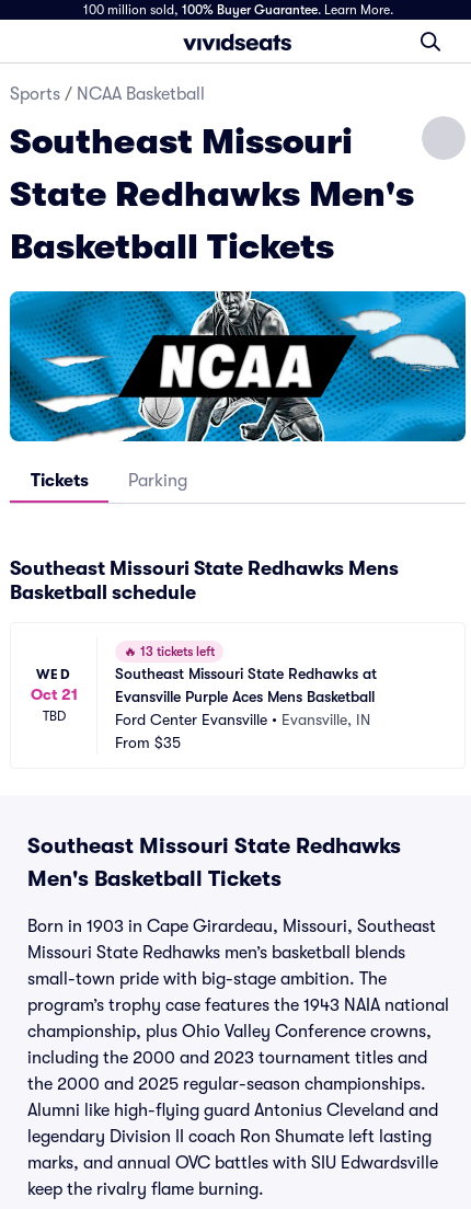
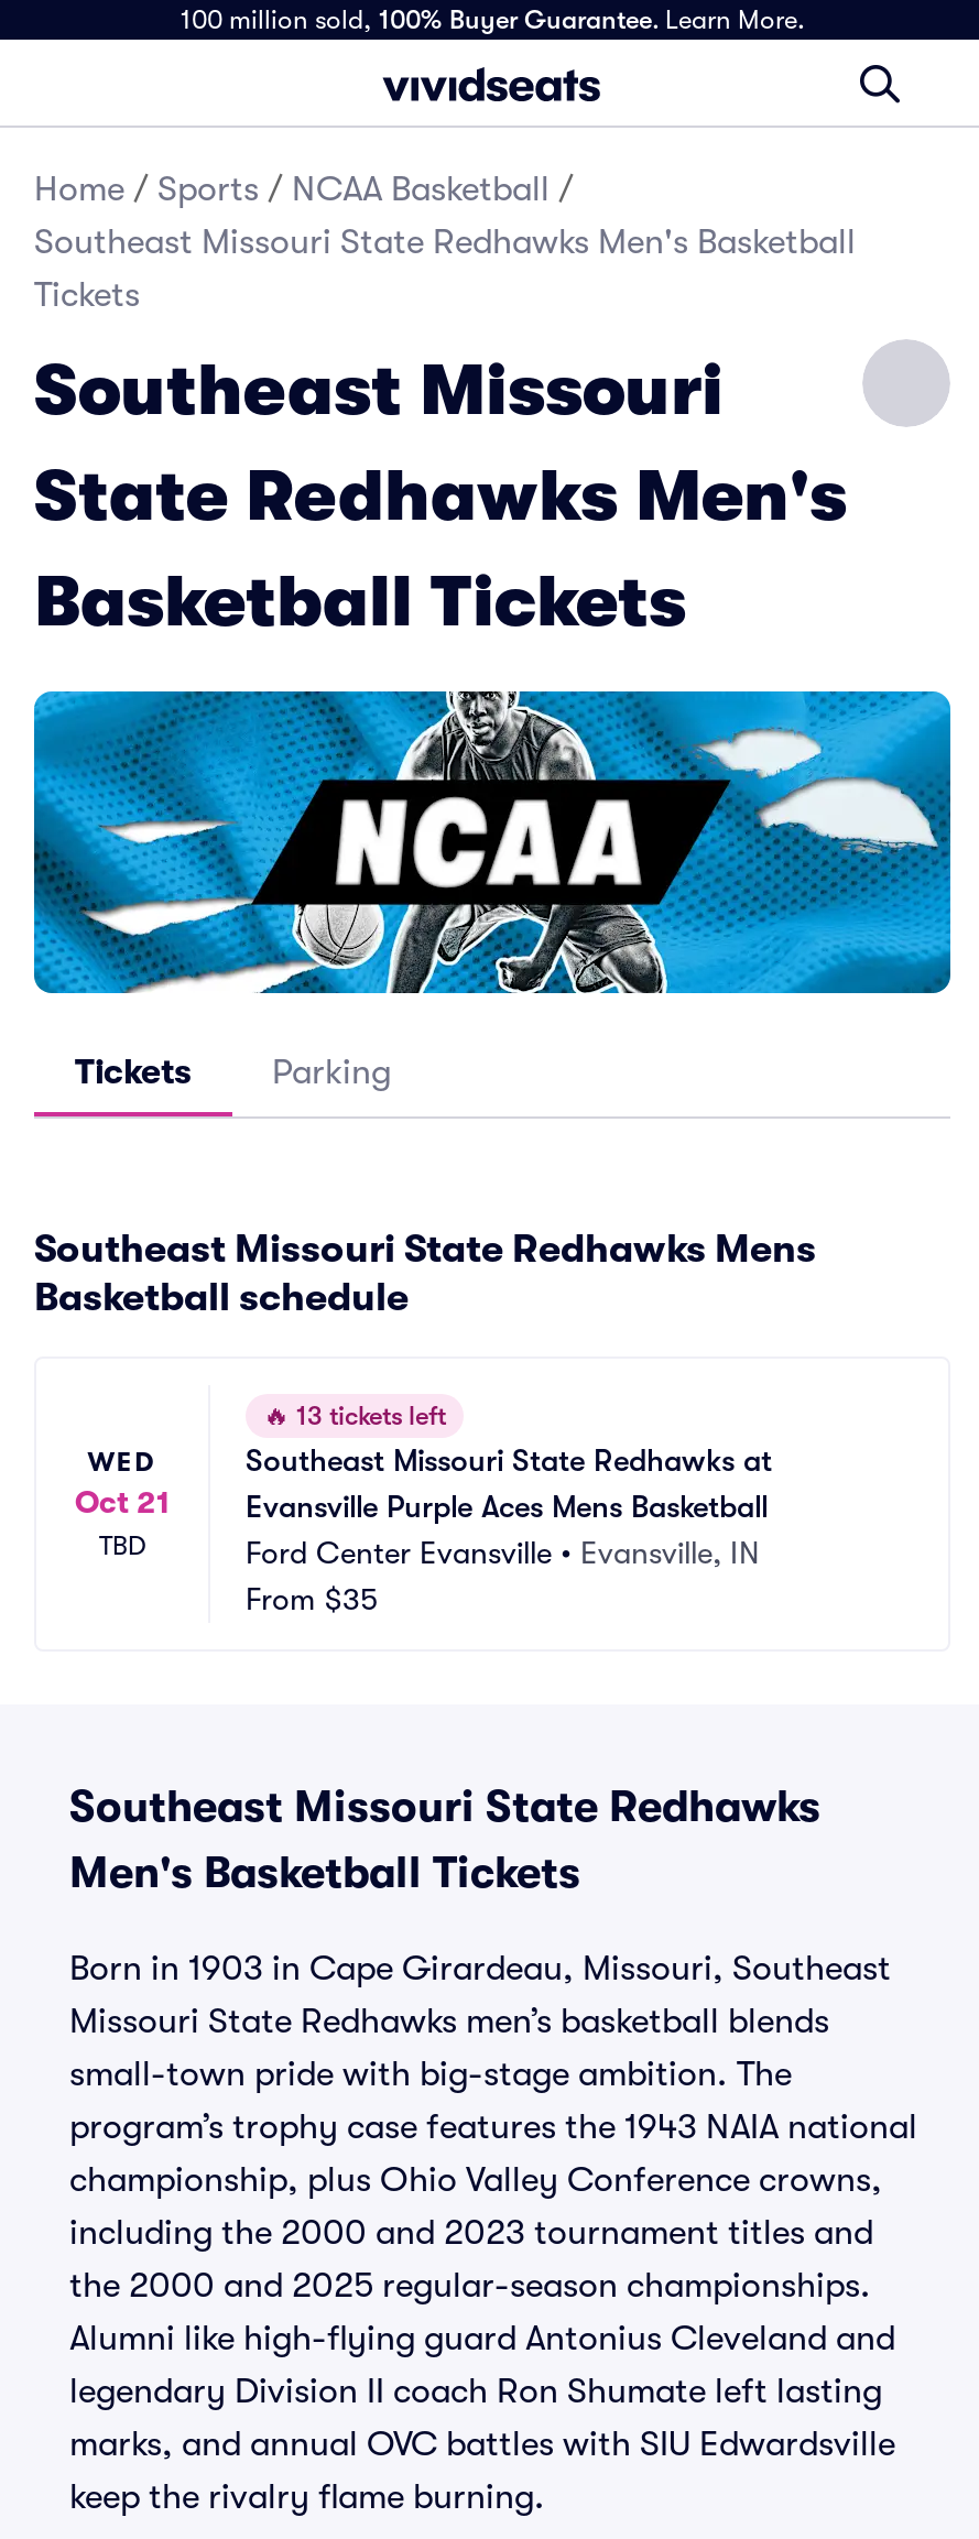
[10,84,205,104] Sports / NCAA Basketball -> [34,170,856,315] Home / Sports / NCAA Basketball / | Southeast Missouri State Redhawks Men's Basketball | Tickets

